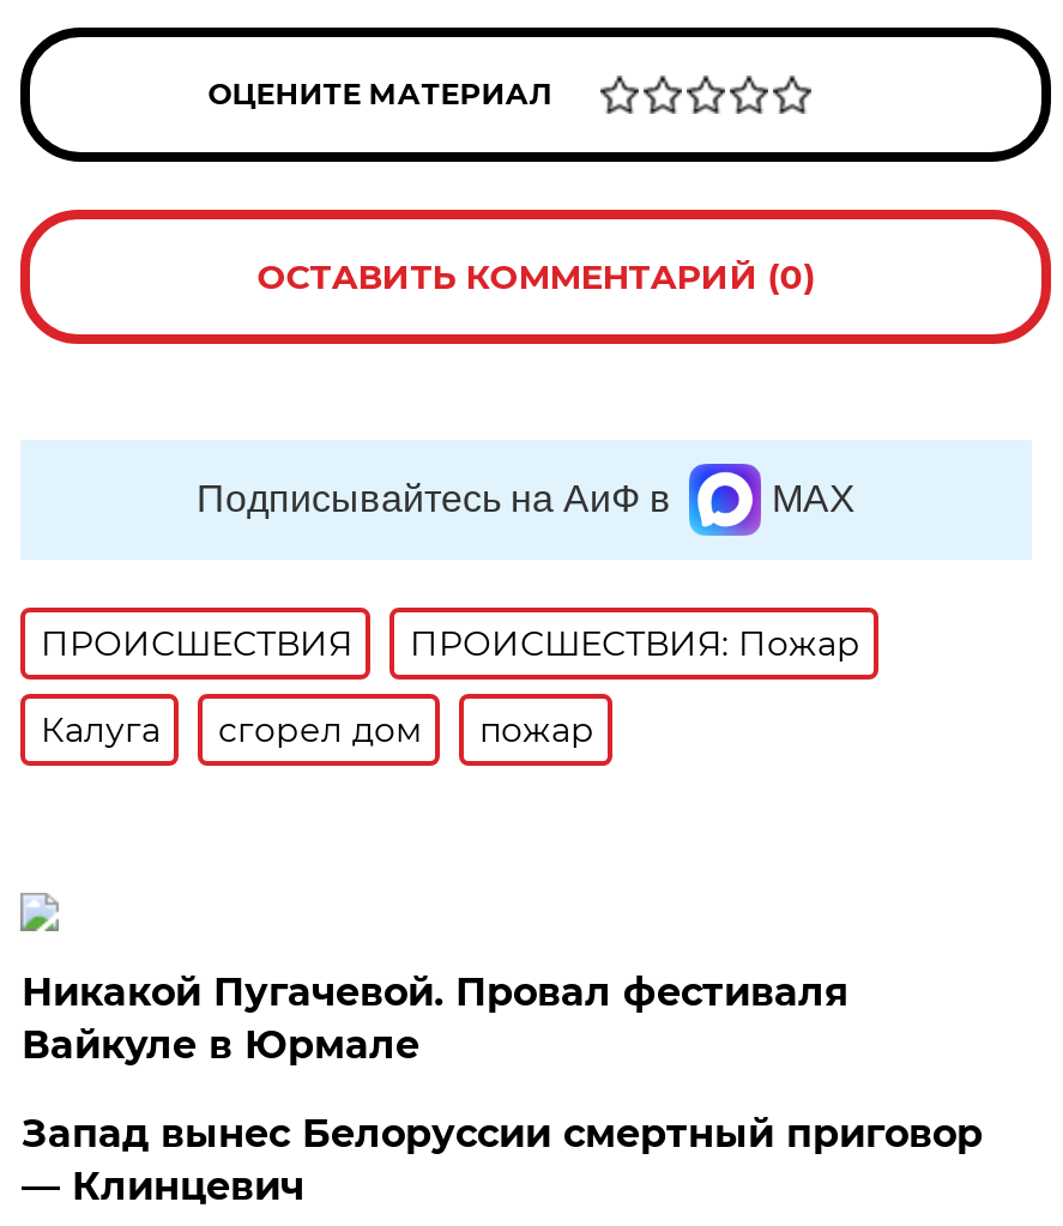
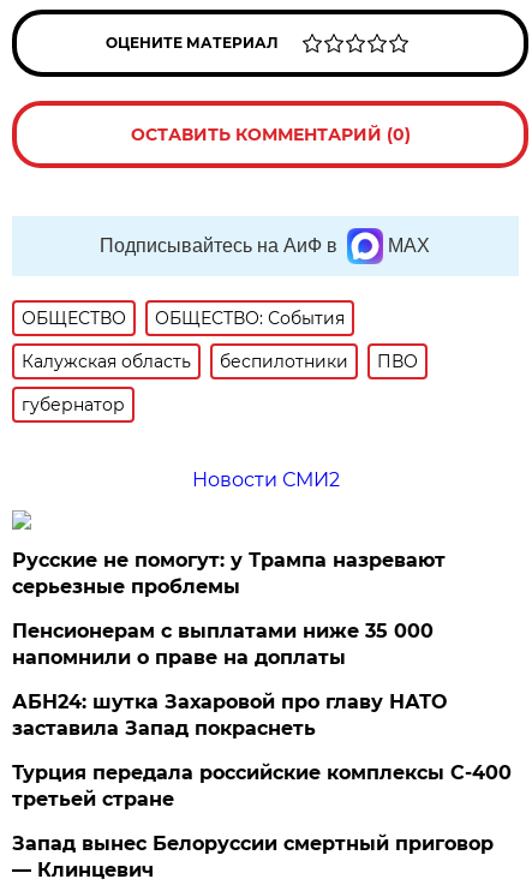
[41,621,860,750] ПРОИСШЕСТВИЯ | ПРОИСШЕСТВИЯ: Пожар | Калуга | сгорел дом | пожар -> [22,307,418,491] ОБЩЕСТВО | ОБЩЕСТВО: События | Калужская область | беспилотники | ПВО | губернатор | Новости СМИ2
[21,969,848,1067] Никакой Пугачевой. Провал фестиваля | Вайкуле в Юрмале -> [12,548,512,810] Русские не помогут: у Трампа назревают | серьезные проблемы | Пенсионерам с выплатами ниже 35 000 | напомнили о праве на доплаты | АБН24: шутка Захаровой про главу НАТО | заставила Запад покраснеть | Турция передала российские комплексы С-400 | третьей стране

